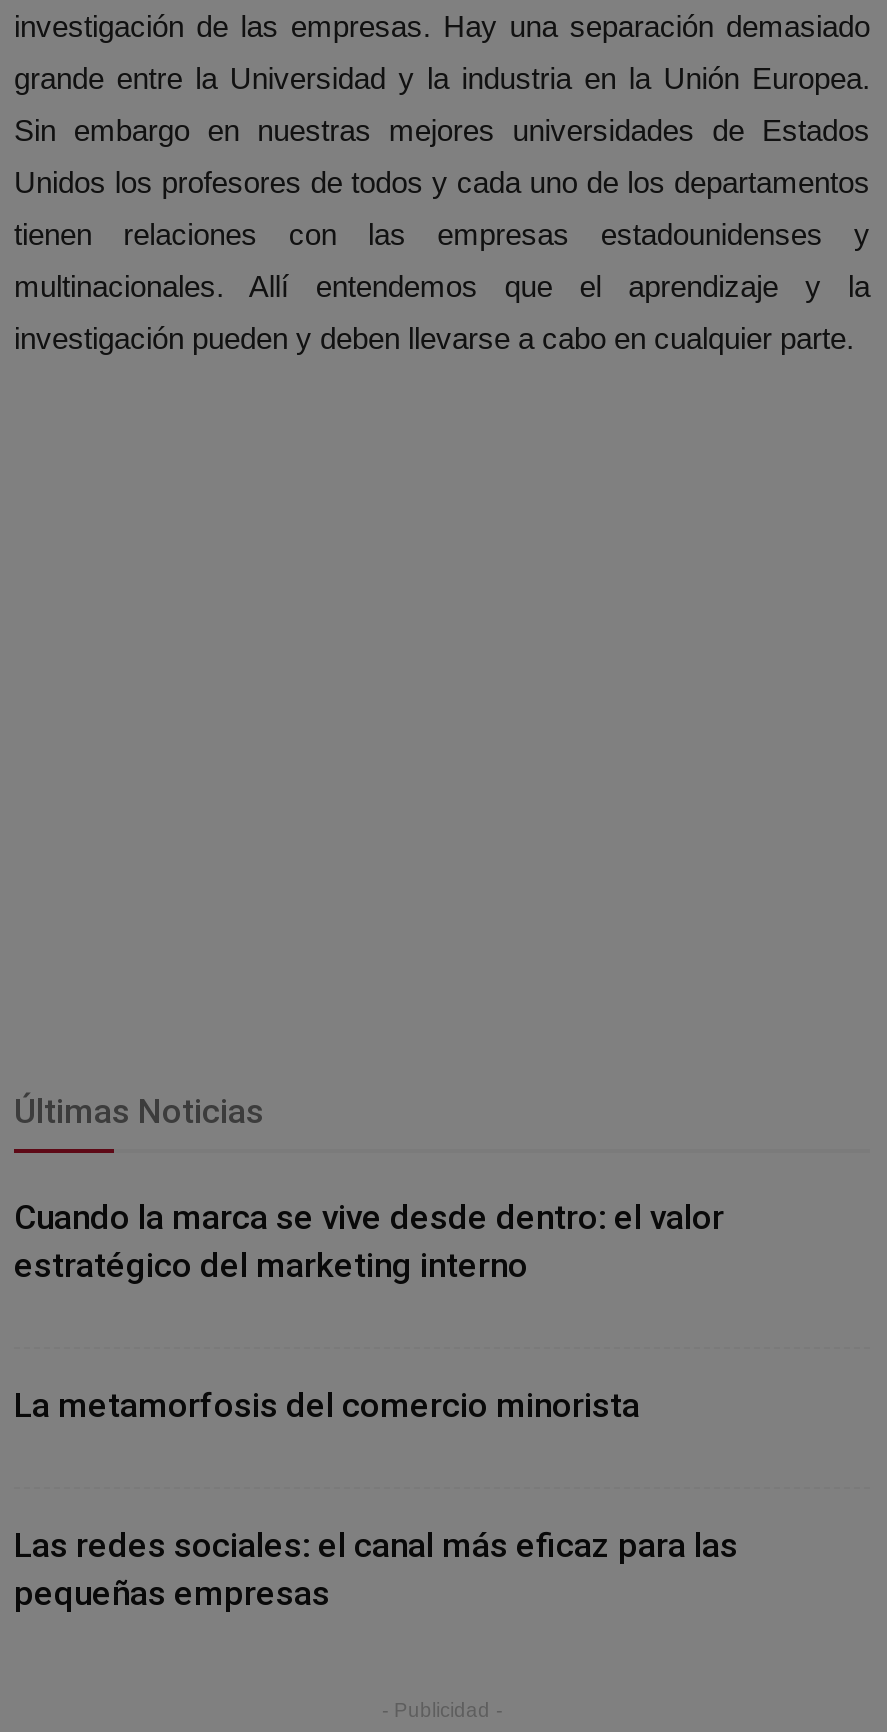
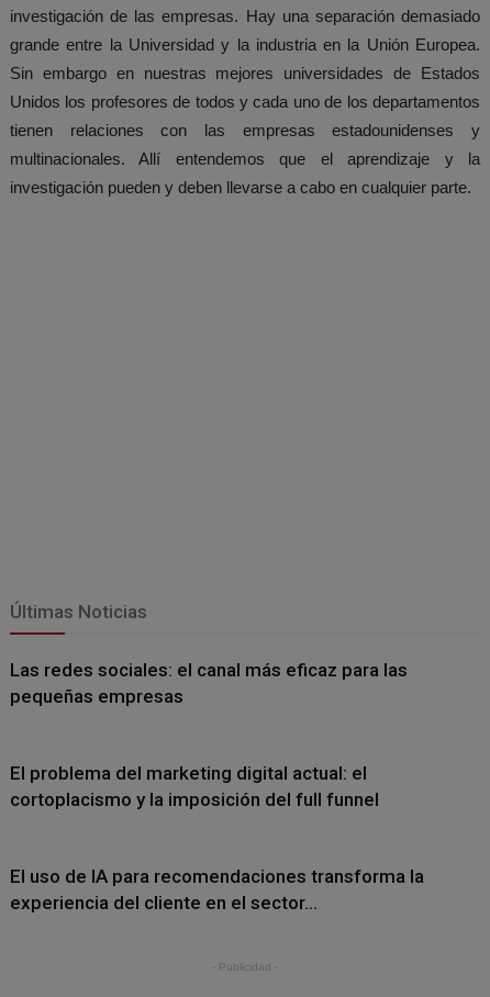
[14,1197,724,1425] Cuando la marca se vive desde dentro: el valor | estratégico del marketing interno | La metamorfosis del comercio minorista -> none
moved [14,1525,738,1613] -> [10,659,408,707]: Las redes sociales: el canal más eficaz para las | pequeñas empresas
none -> [10,762,424,914] El problema del marketing digital actual: el | cortoplacismo y la imposición del full funnel | El uso de IA para recomendaciones transforma la | experiencia del cliente en el sector...

